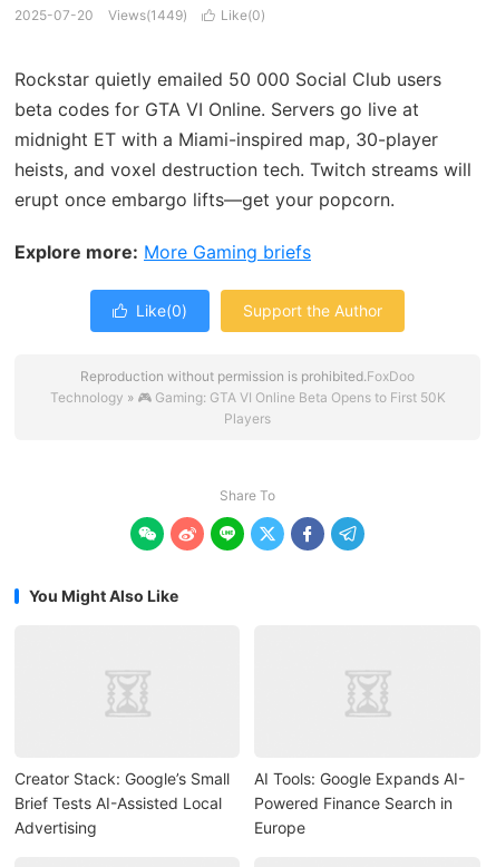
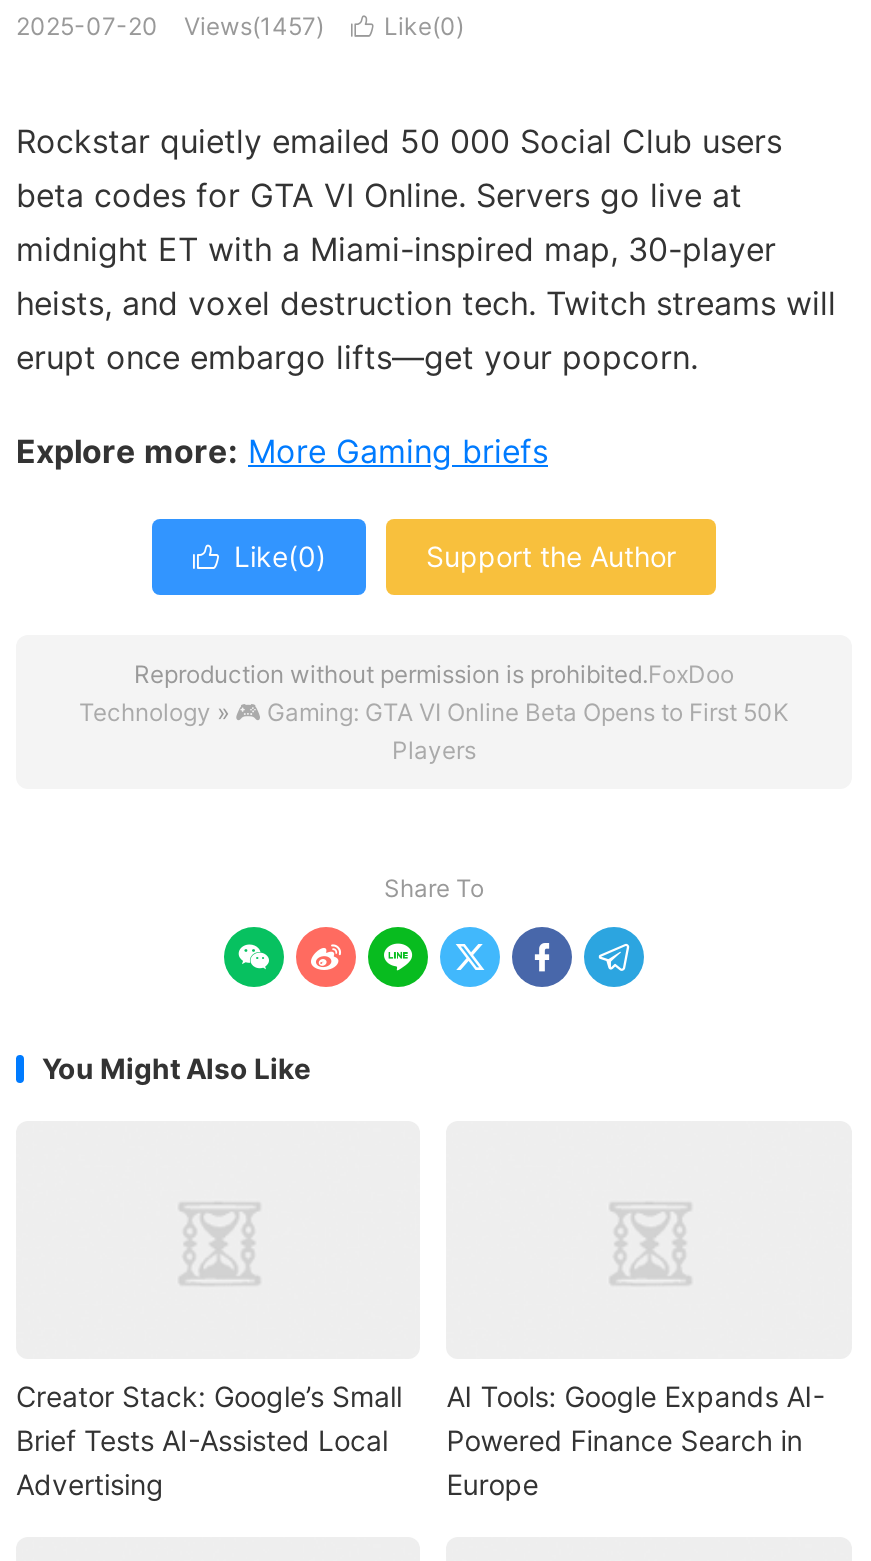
[108,7,187,23] Views(1449) -> [184,11,324,41] Views(1457)

